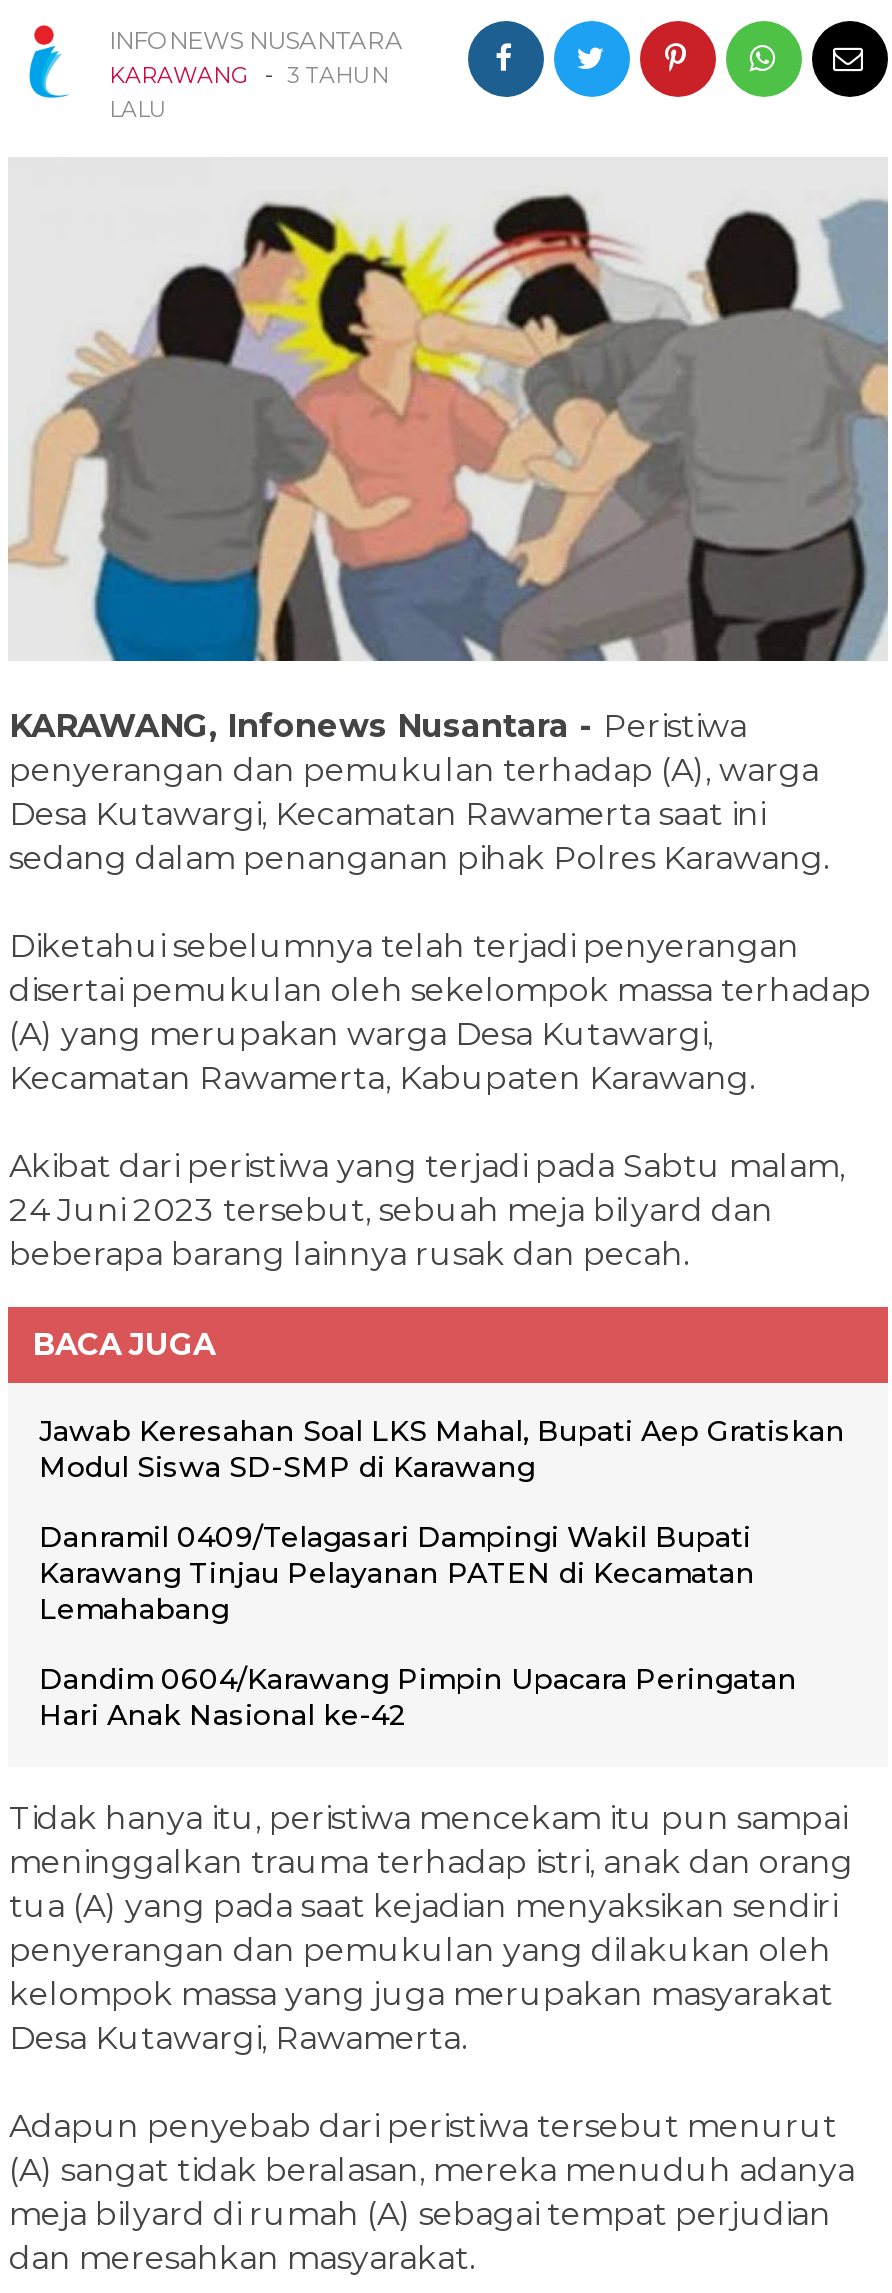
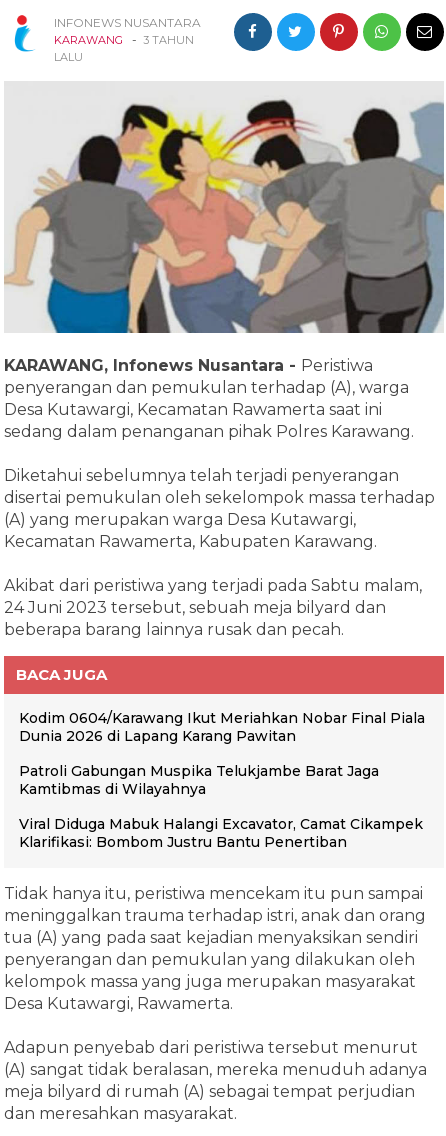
[39,1413,845,1485] Jawab Keresahan Soal LKS Mahal, Bupati Aep Gratiskan | Modul Siswa SD-SMP di Karawang -> [19,709,425,745] Kodim 0604/Karawang Ikut Meriahkan Nobar Final Piala | Dunia 2026 di Lapang Karang Pawitan
[39,1519,755,1627] Danramil 0409/Telagasari Dampingi Wakil Bupati | Karawang Tinjau Pelayanan PATEN di Kecamatan | Lemahabang -> [19,762,379,798] Patroli Gabungan Muspika Telukjambe Barat Jaga | Kamtibmas di Wilayahnya
[39,1661,797,1733] Dandim 0604/Karawang Pimpin Upacara Peringatan | Hari Anak Nasional ke-42 -> [19,815,423,851] Viral Diduga Mabuk Halangi Excavator, Camat Cikampek | Klarifikasi: Bombom Justru Bantu Penertiban

